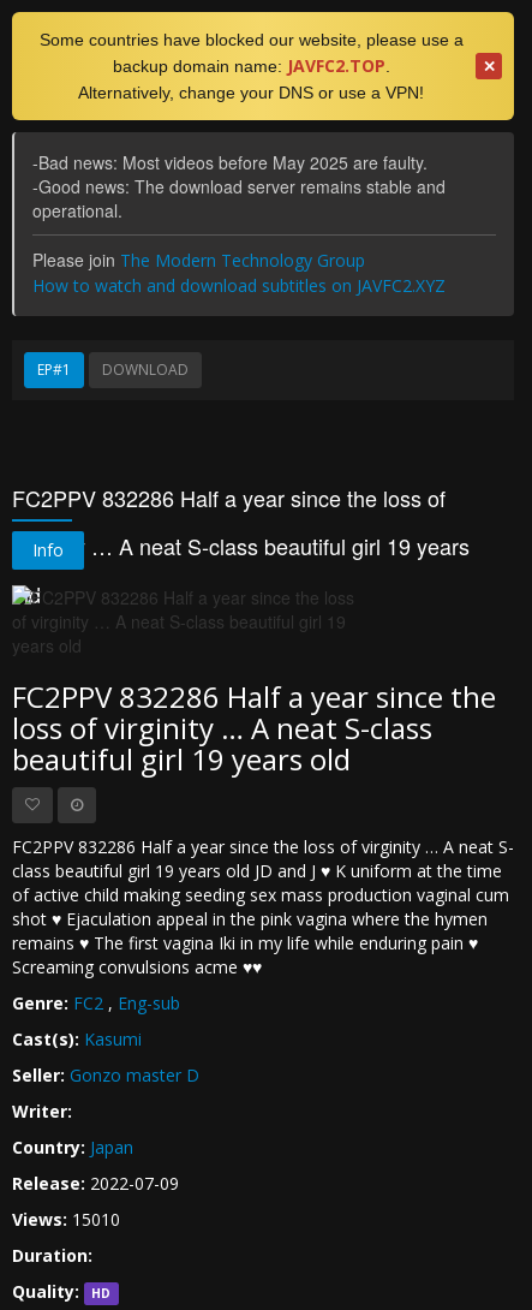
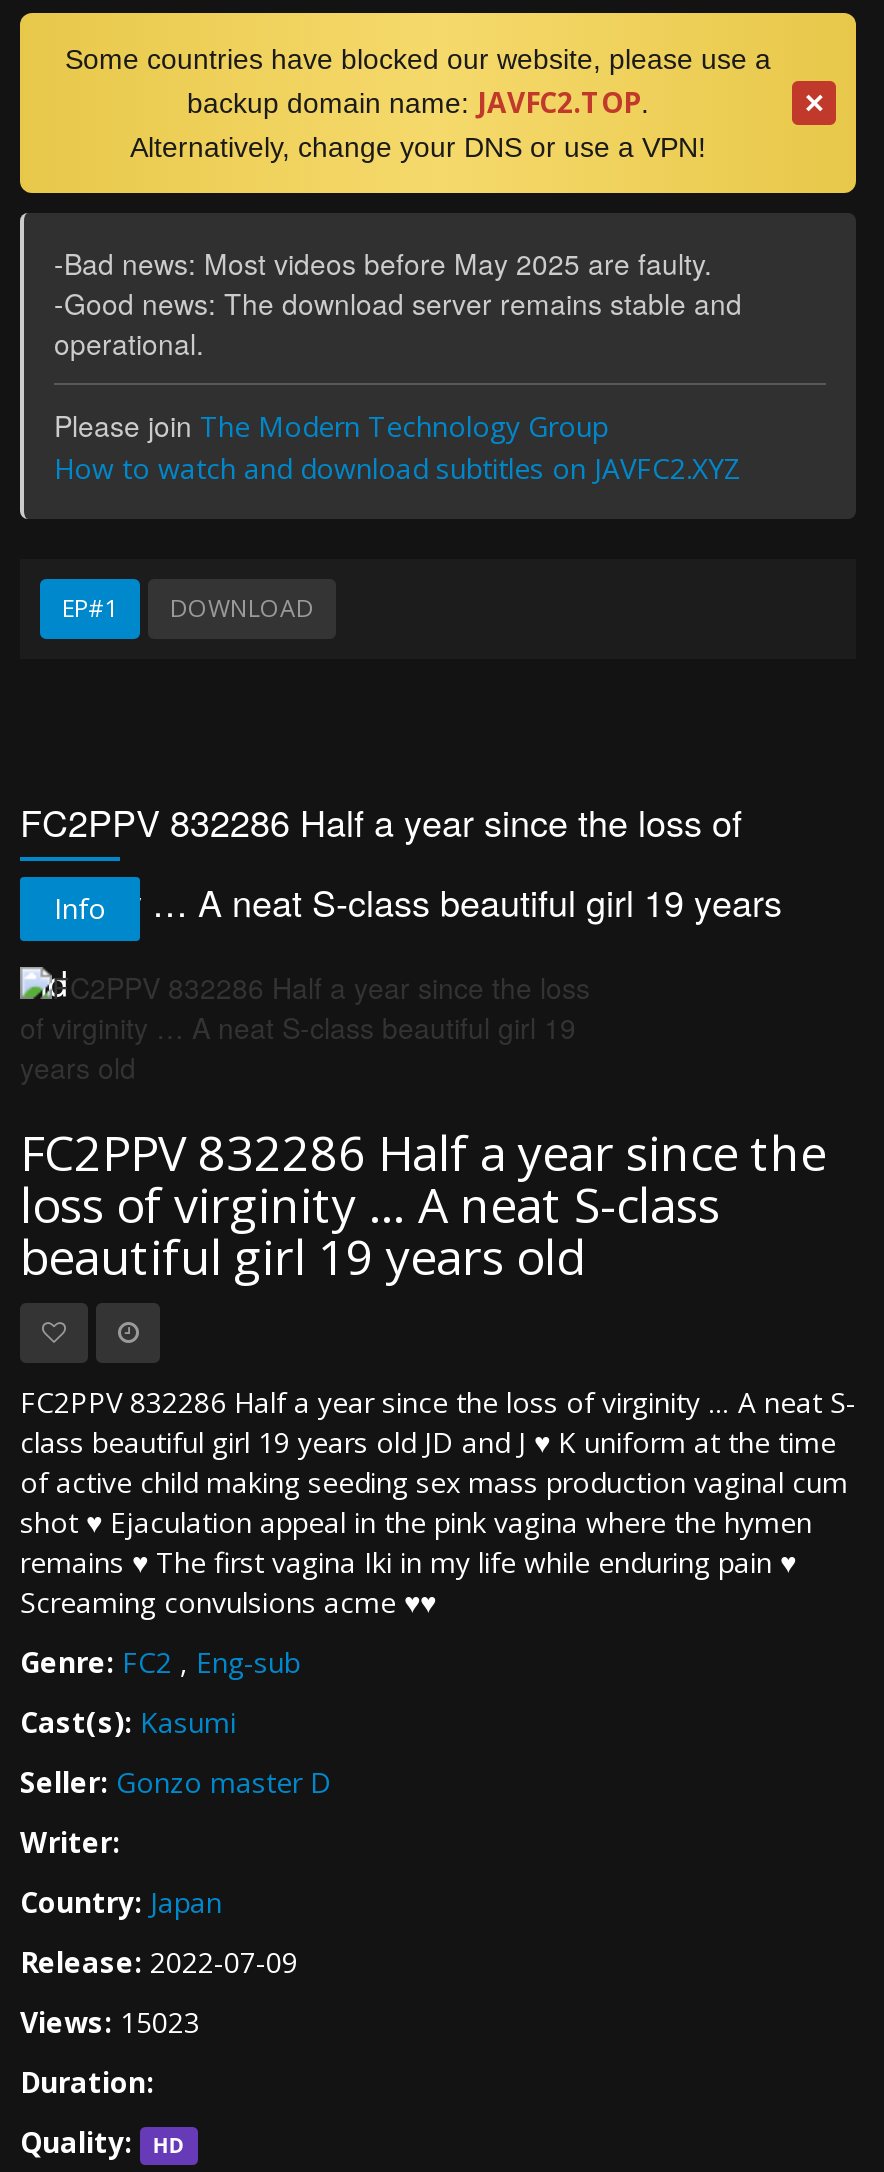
[12,1208,120,1231] Views: 15010 -> [20,2003,200,2041] Views: 15023

